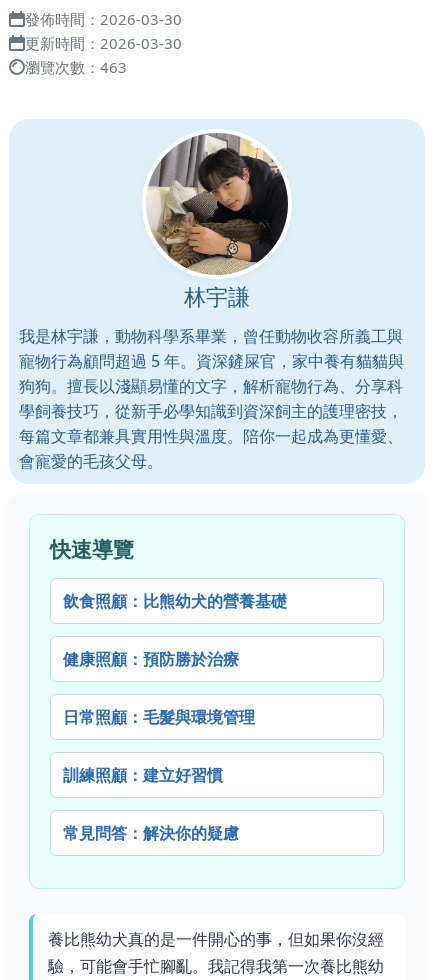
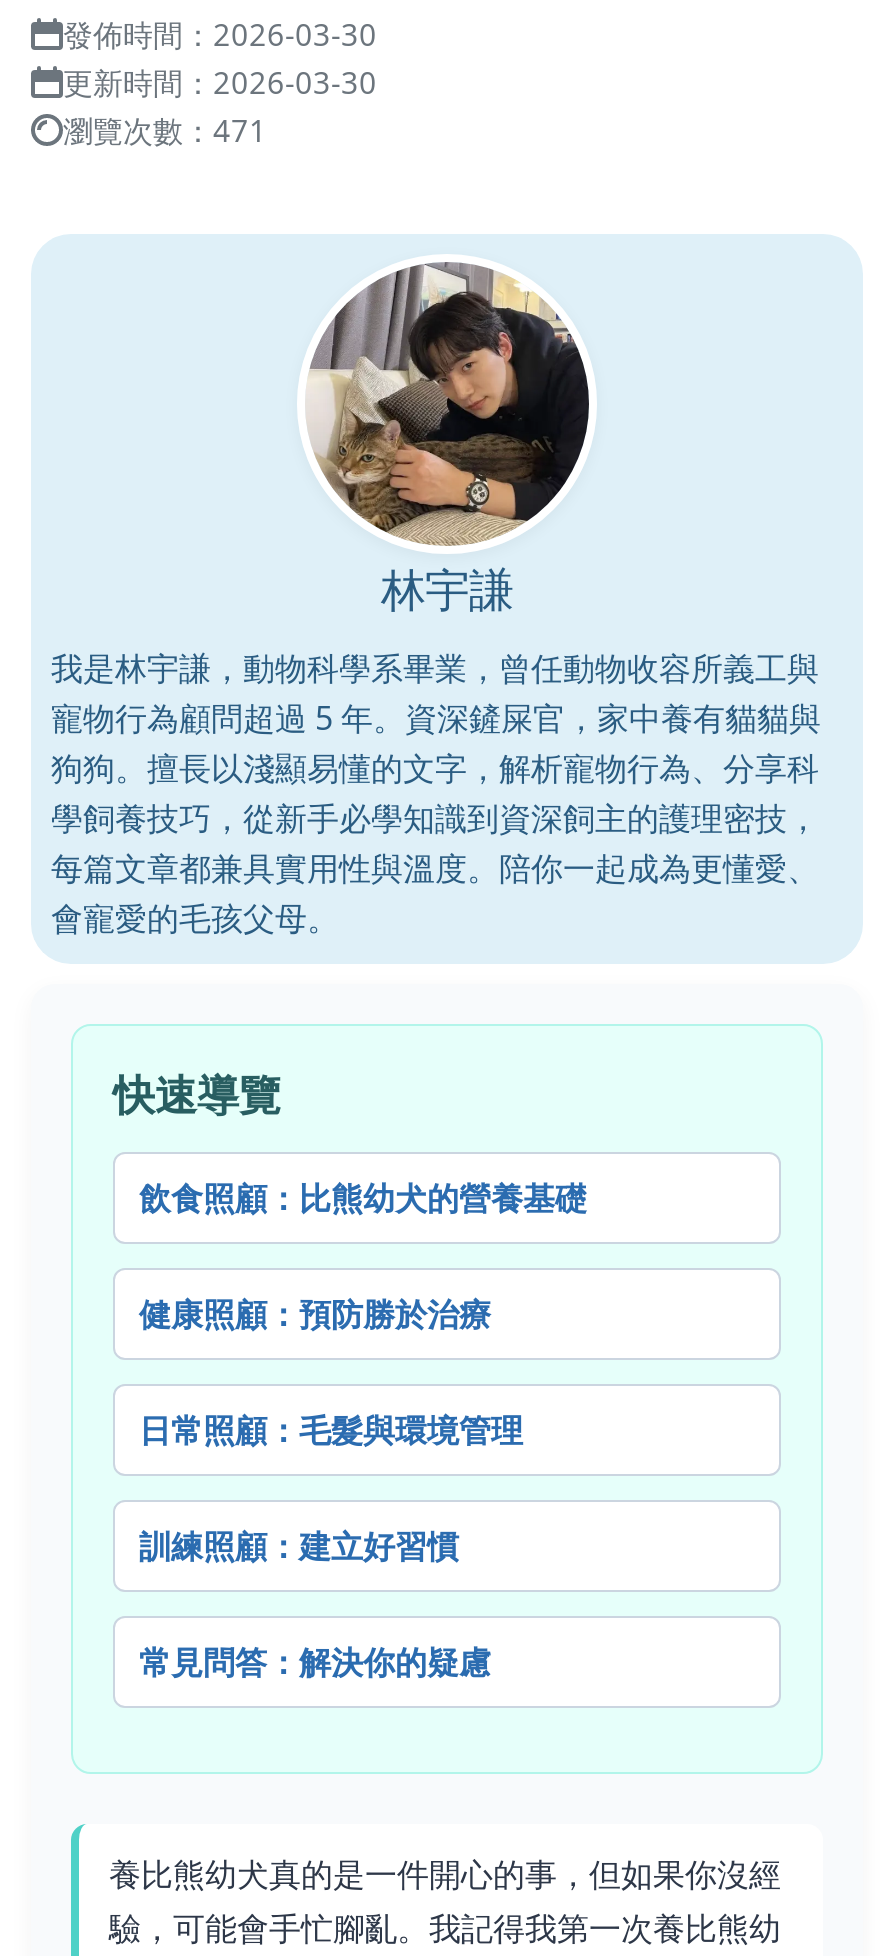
[25,57,127,77] 瀏覽次數：463 -> [63,110,267,150] 瀏覽次數：471

